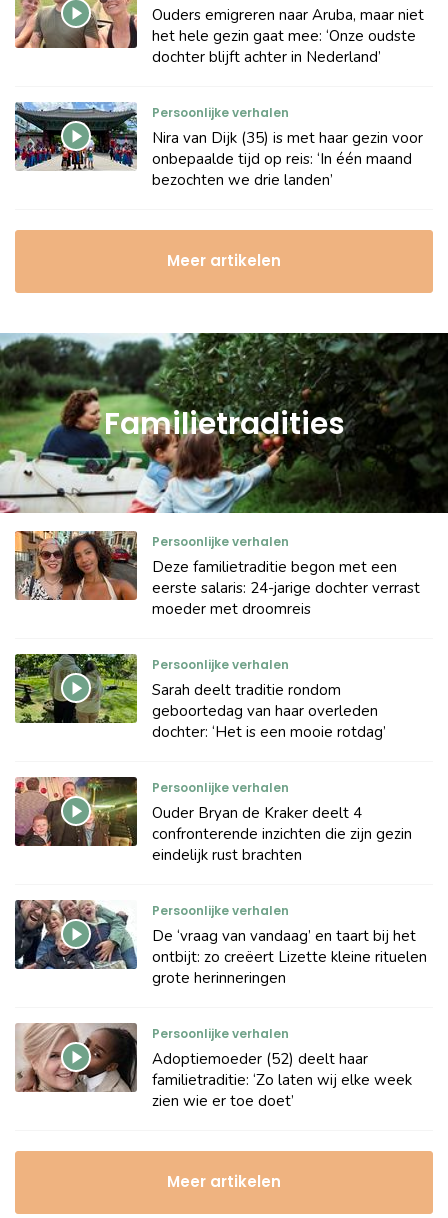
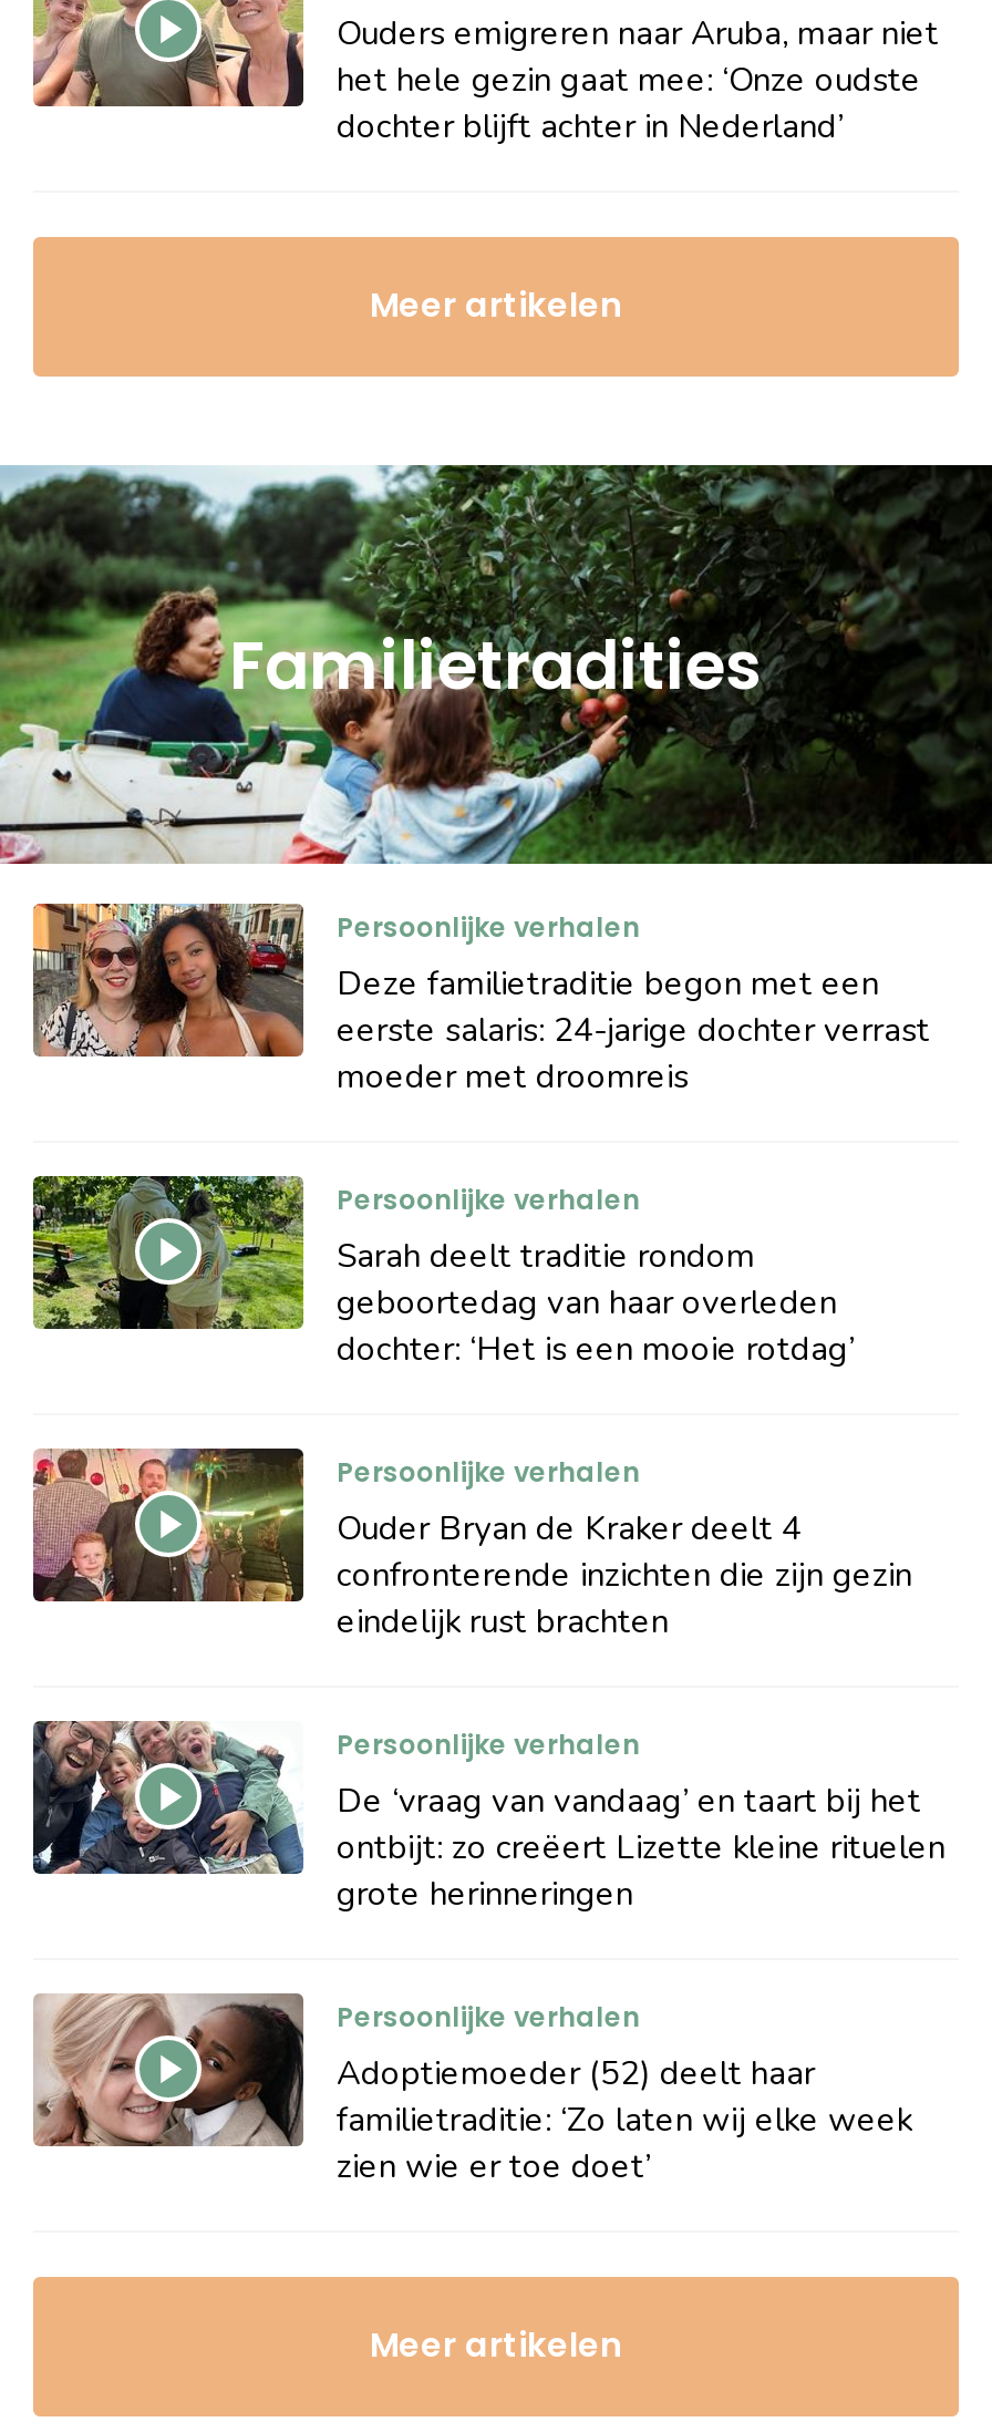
[14,101,423,190] [image] | Persoonlijke verhalen | Nira van Dijk (35) is met haar gezin voor | onbepaalde tijd op reis: ‘In één maand | bezochten we drie landen’ -> none

